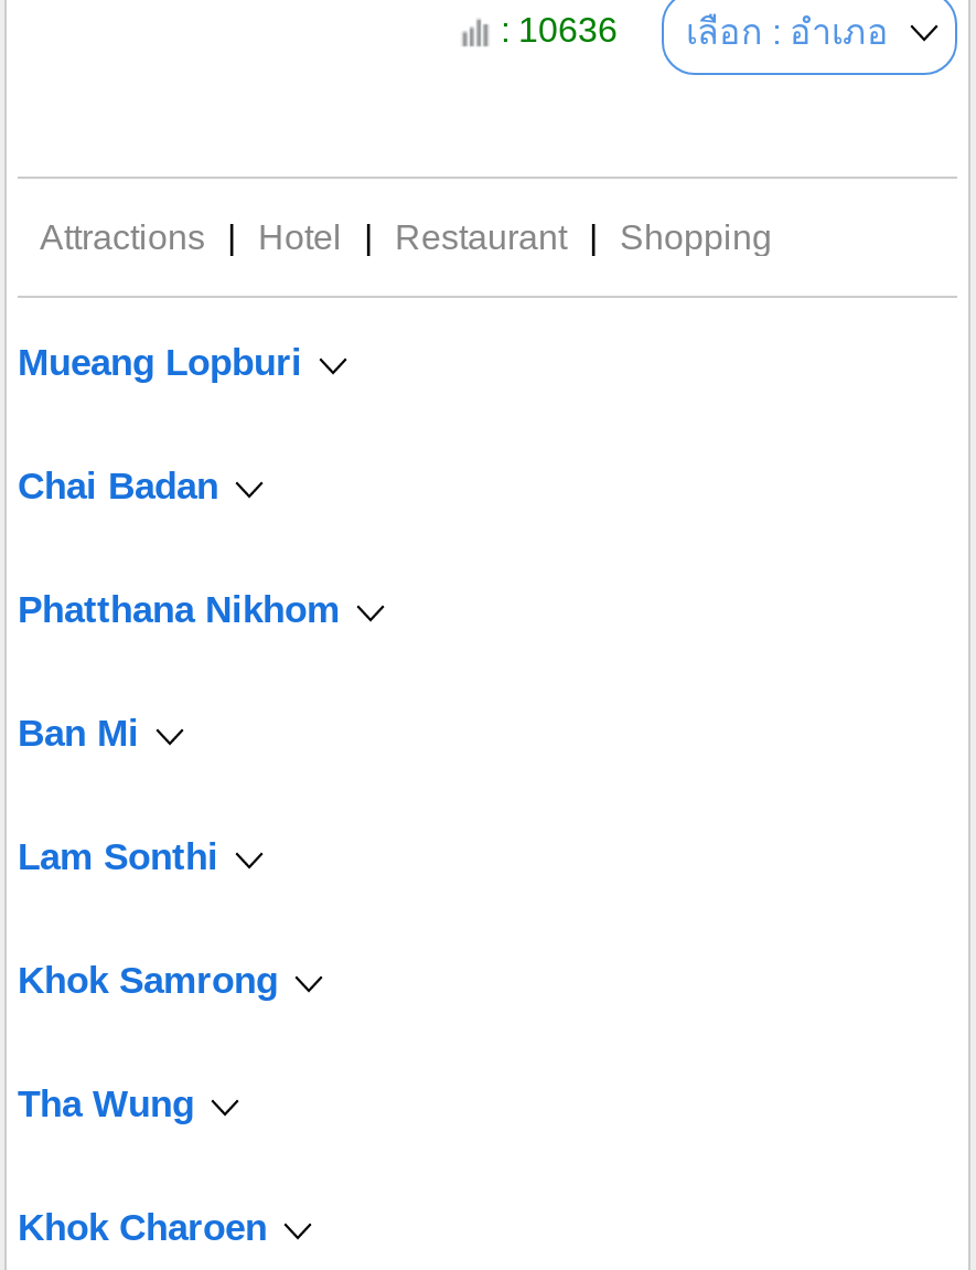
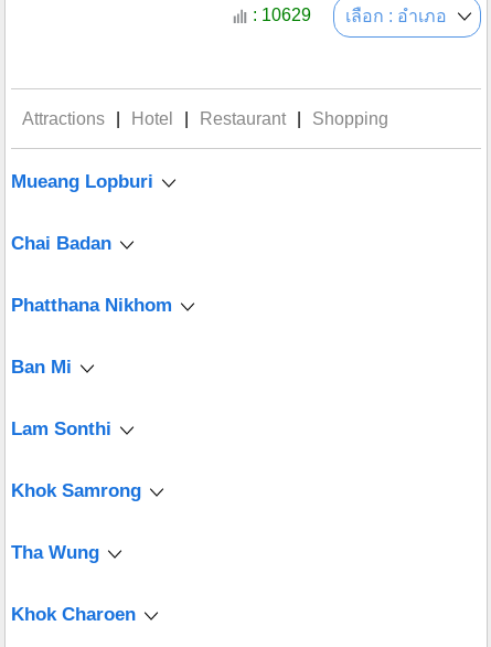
[492,11,889,51] : 10636 เลือก : อำเภอ -> [248,6,447,25] : 10629 เลือก : อำเภอ

